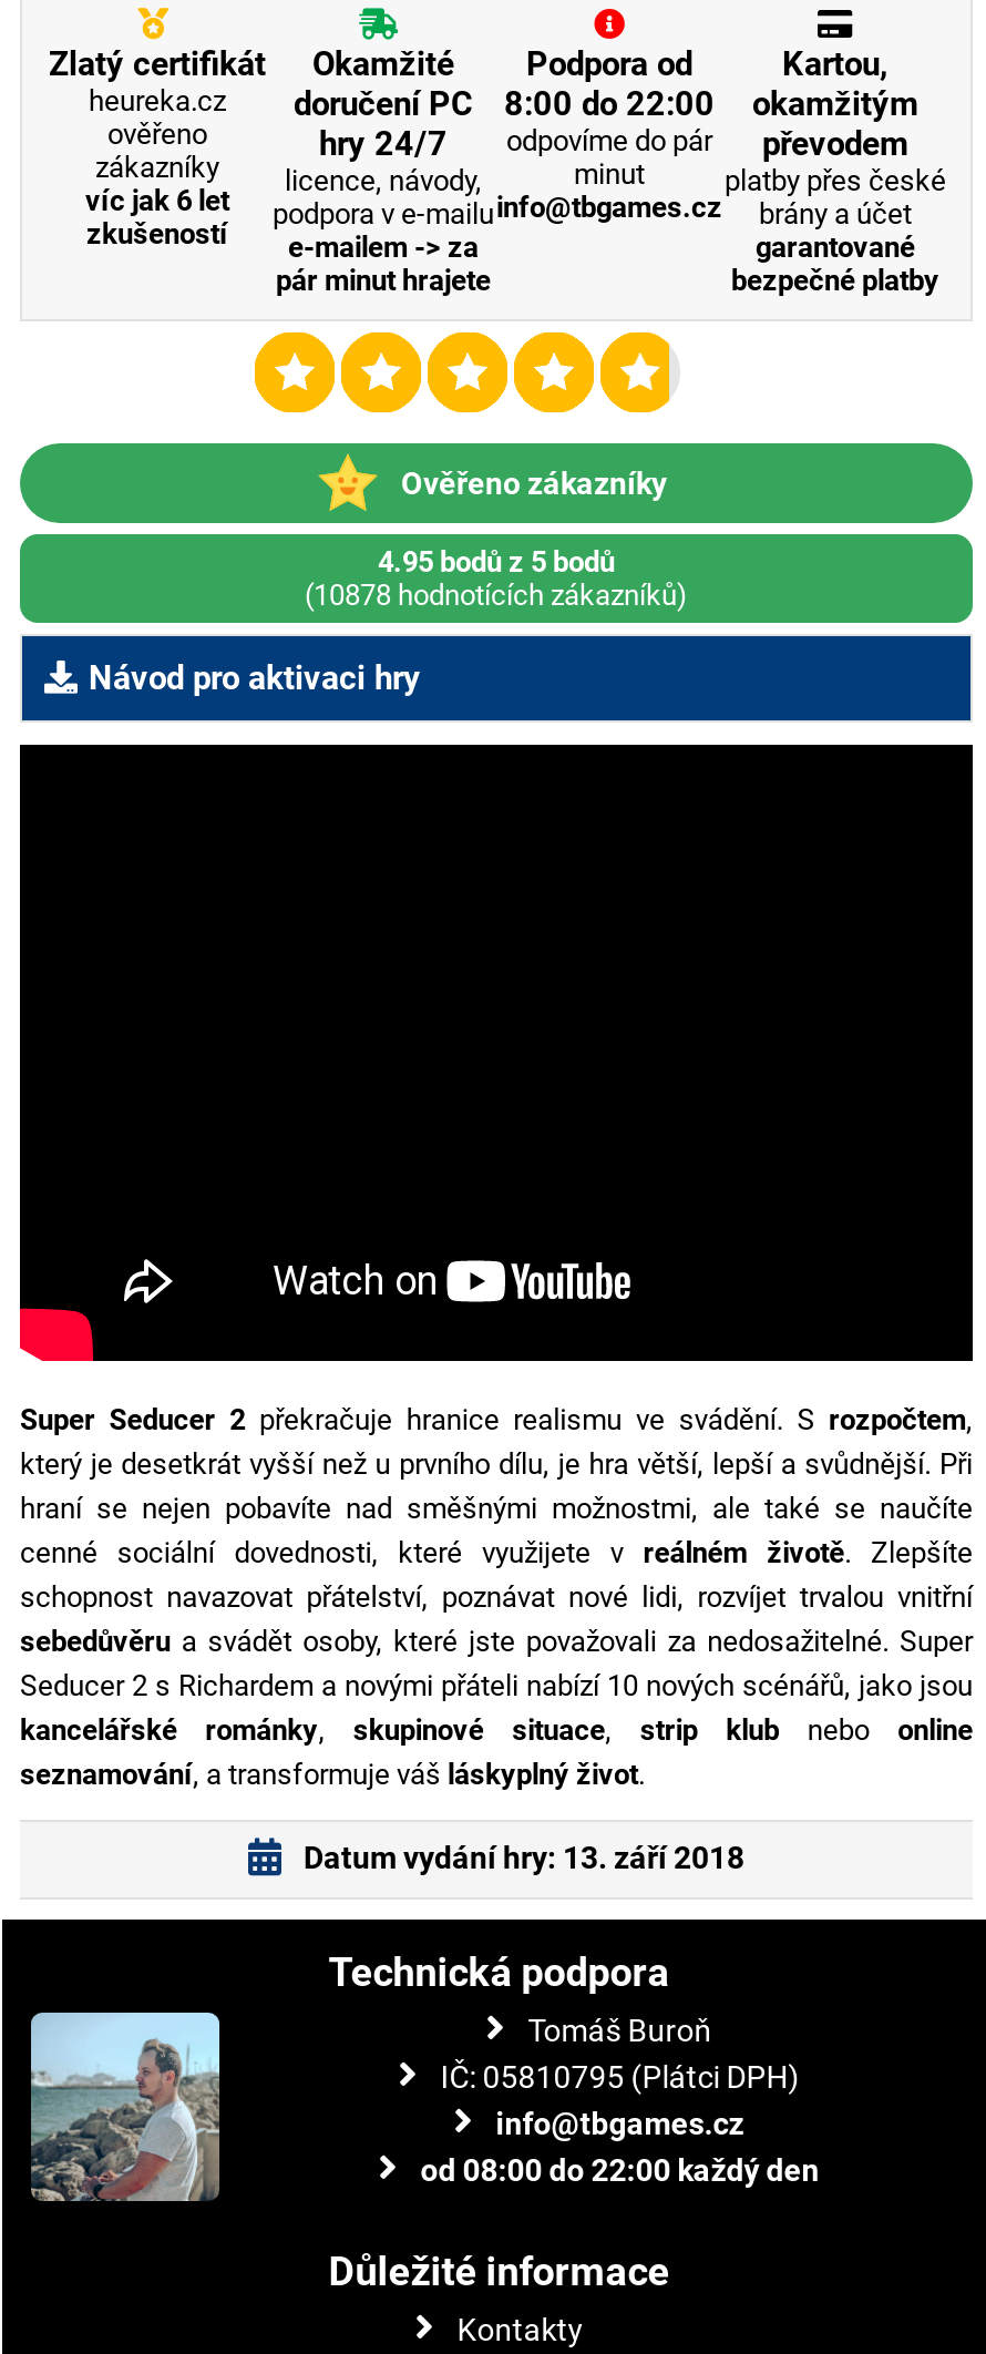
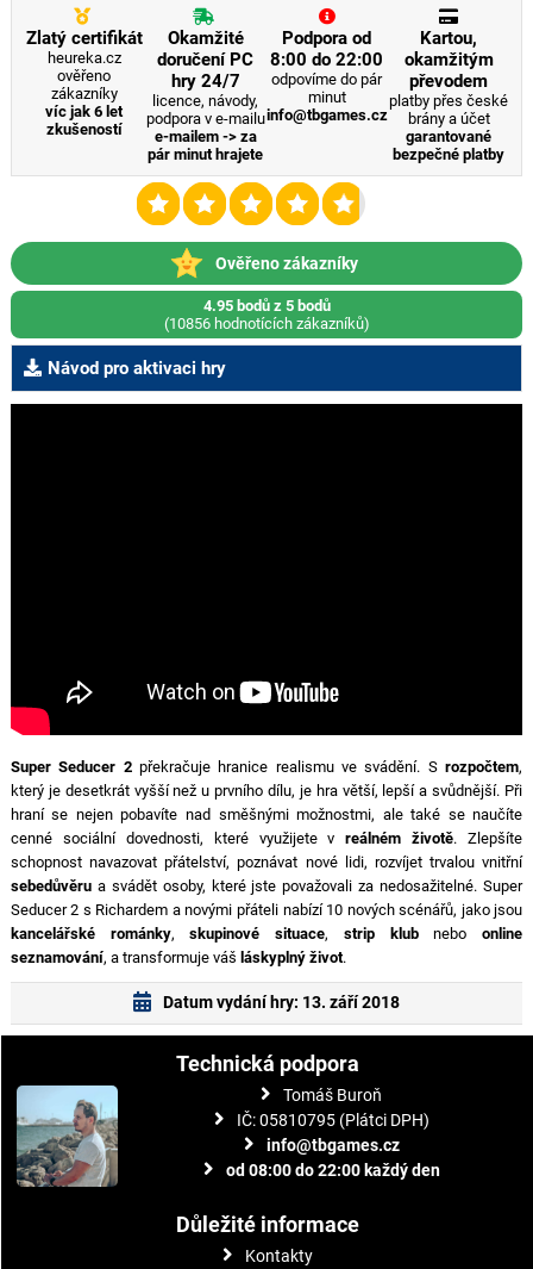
[305,577,688,611] (10878 hodnotících zákazníků) -> [164,314,369,332] (10856 hodnotících zákazníků)

